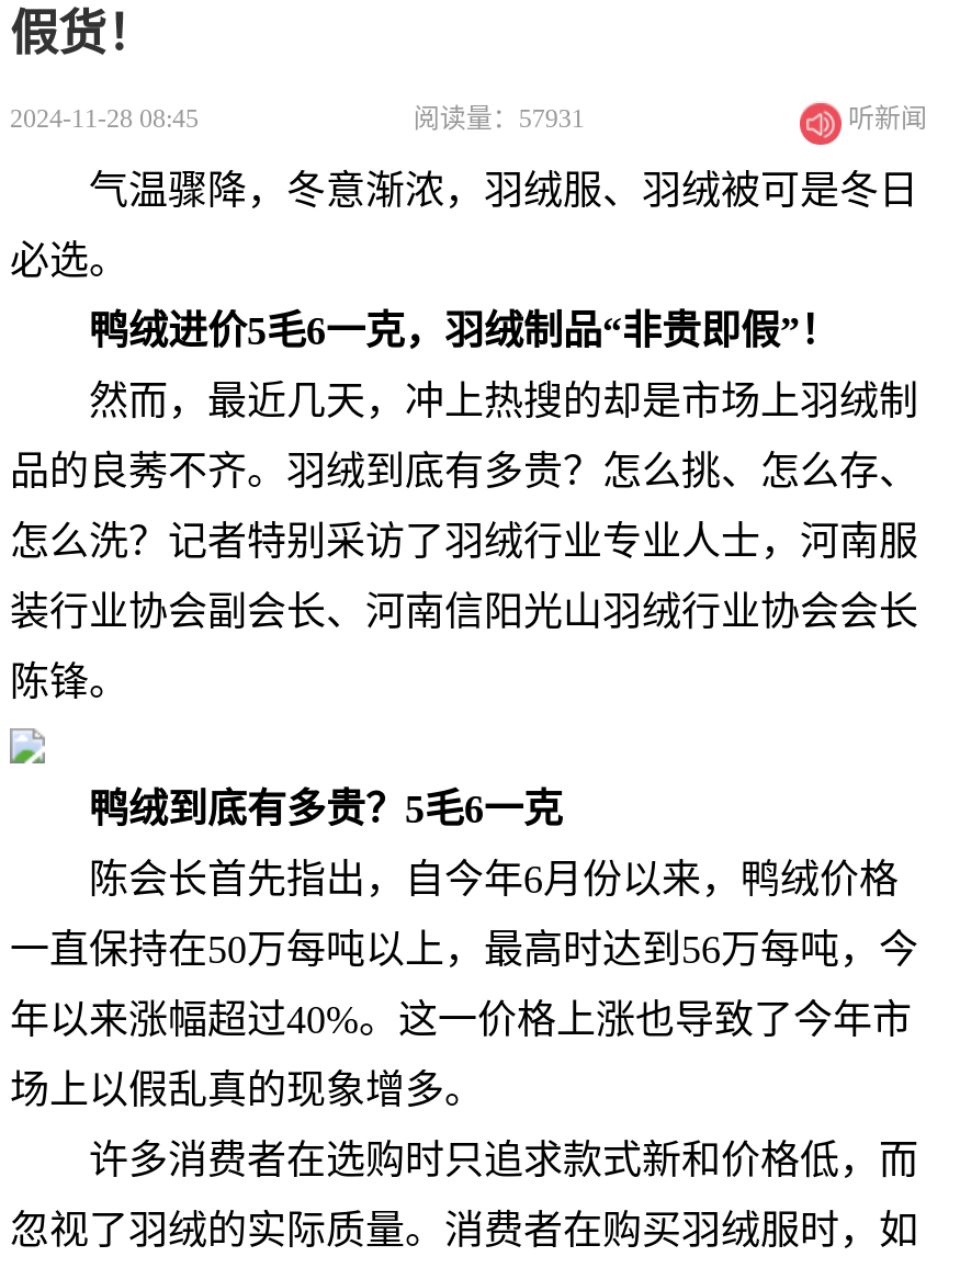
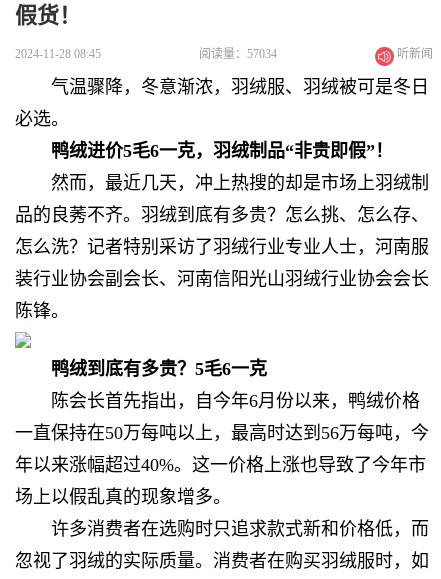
[413,104,585,135] 阅读量：57931 -> [199,47,277,61] 阅读量：57034

